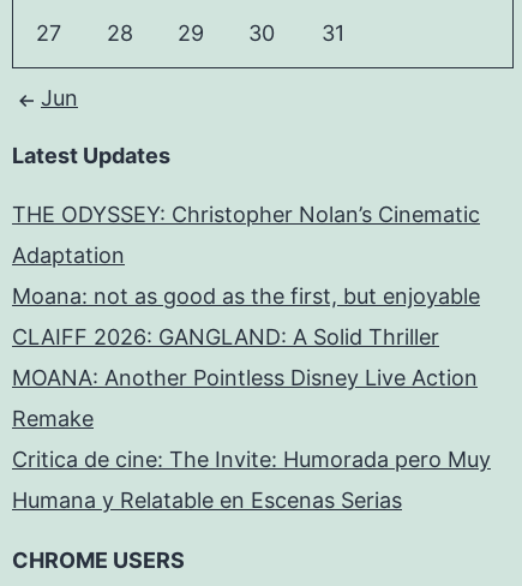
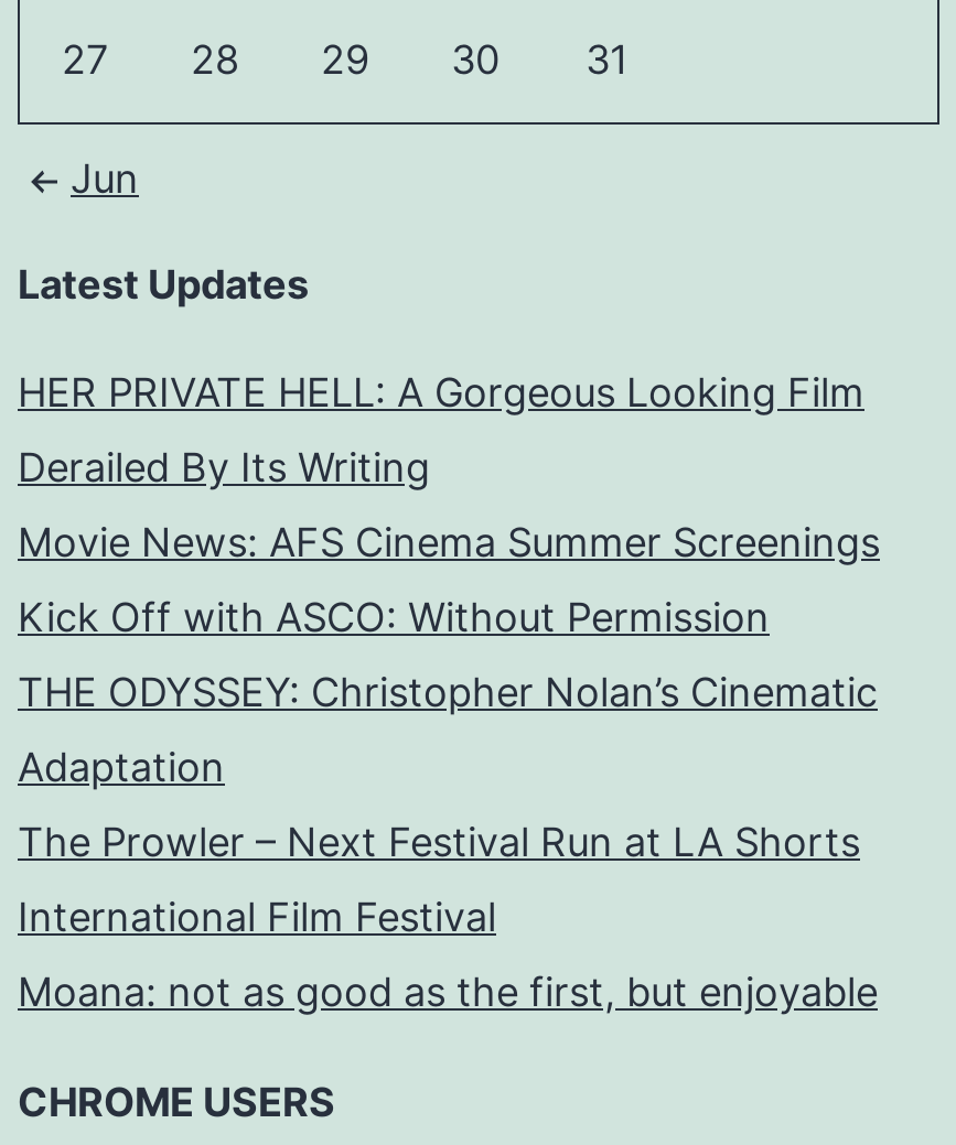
none -> [18,370,880,641] HER PRIVATE HELL: A Gorgeous Looking Film | Derailed By Its Writing | Movie News: AFS Cinema Summer Screenings | Kick Off with ASCO: Without Permission
moved [12,202,480,268] -> [18,670,878,791]: THE ODYSSEY: Christopher Nolan’s Cinematic | Adaptation
none -> [18,820,860,941] The Prowler – Next Festival Run at LA Shorts | International Film Festival
moved [12,284,480,309] -> [18,970,878,1016]: Moana: not as good as the first, but enjoyable
[12,325,491,513] CLAIFF 2026: GANGLAND: A Solid Thriller | MOANA: Another Pointless Disney Live Action | Remake | Critica de cine: The Invite: Humorada pero Muy | Humana y Relatable en Escenas Serias -> none

